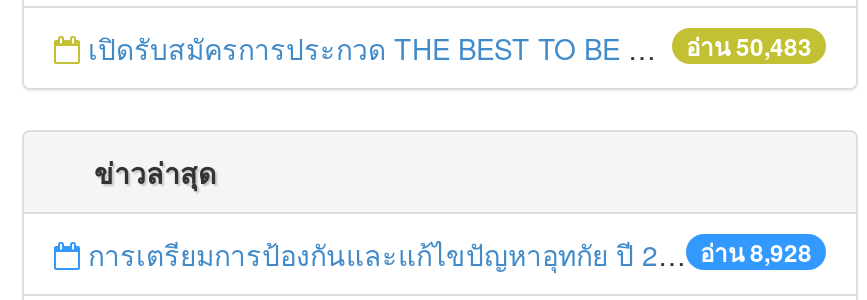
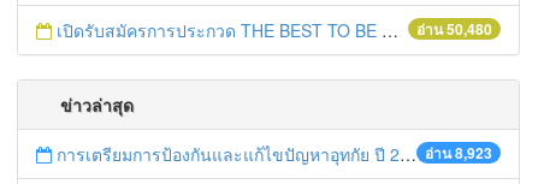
[686,28,812,64] อ่าน 50,483 -> [416,18,492,40] อ่าน 50,480
[700,234,812,270] อ่าน 8,928 -> [425,142,492,164] อ่าน 8,923

